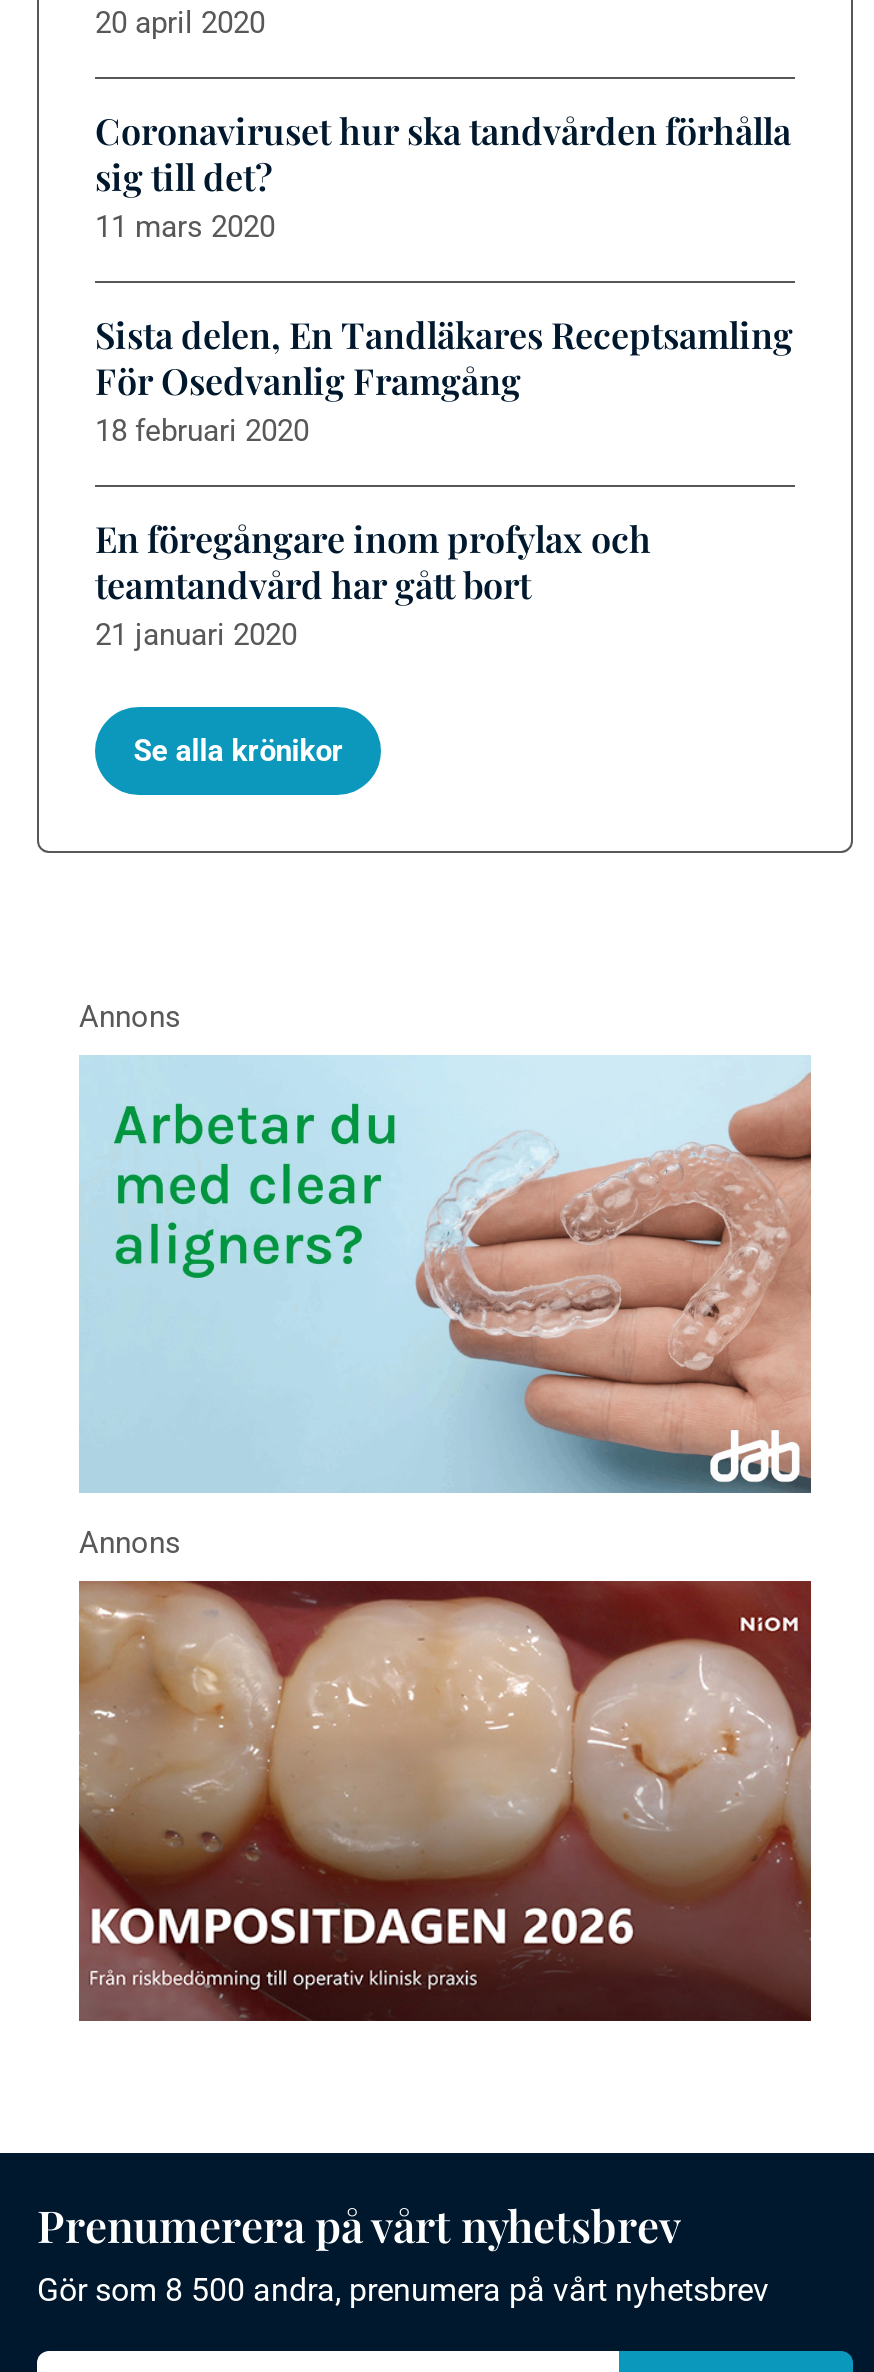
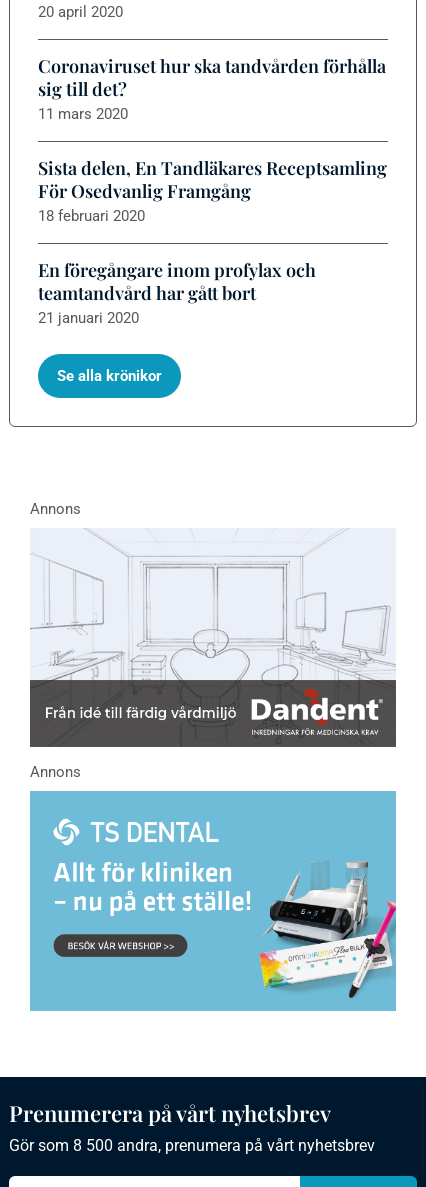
[79,1056,813,1494] [image] -> [29,529,397,748] [image]
[77,1580,813,2024] [image] -> [29,791,397,1012] [image]

